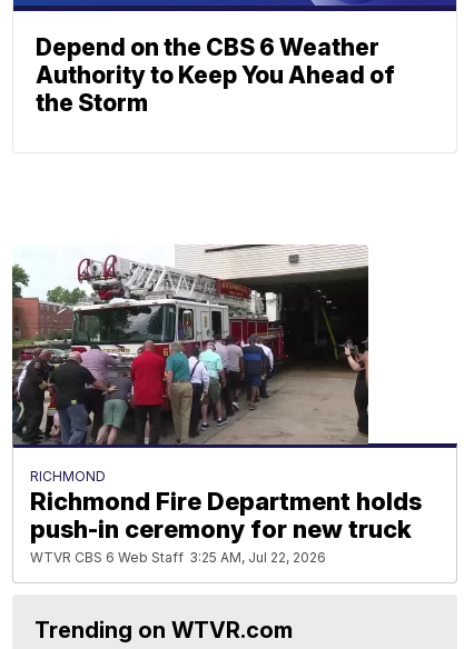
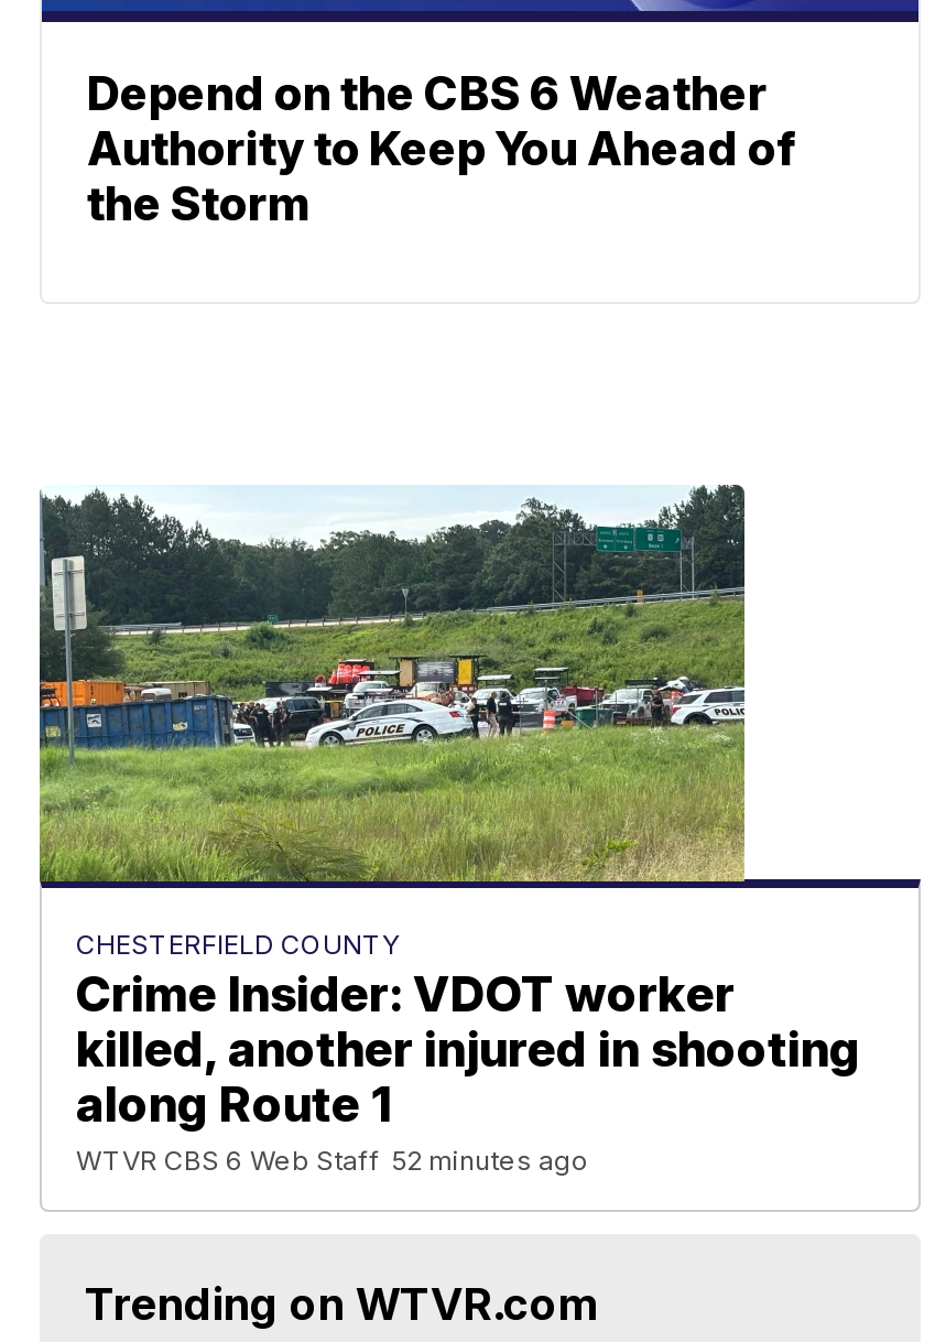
[11,243,422,565] [image] | RICHMOND | Richmond Fire Department holds | push-in ceremony for new truck | WTVR CBS 6 Web Staff 3:25 AM, Jul 22, 2026 -> [37,485,860,1176] [image] | CHESTERFIELD COUNTY | Crime Insider: VDOT worker | killed, another injured in shooting | along Route 1 | WTVR CBS 6 Web Staff 52 minutes ago

